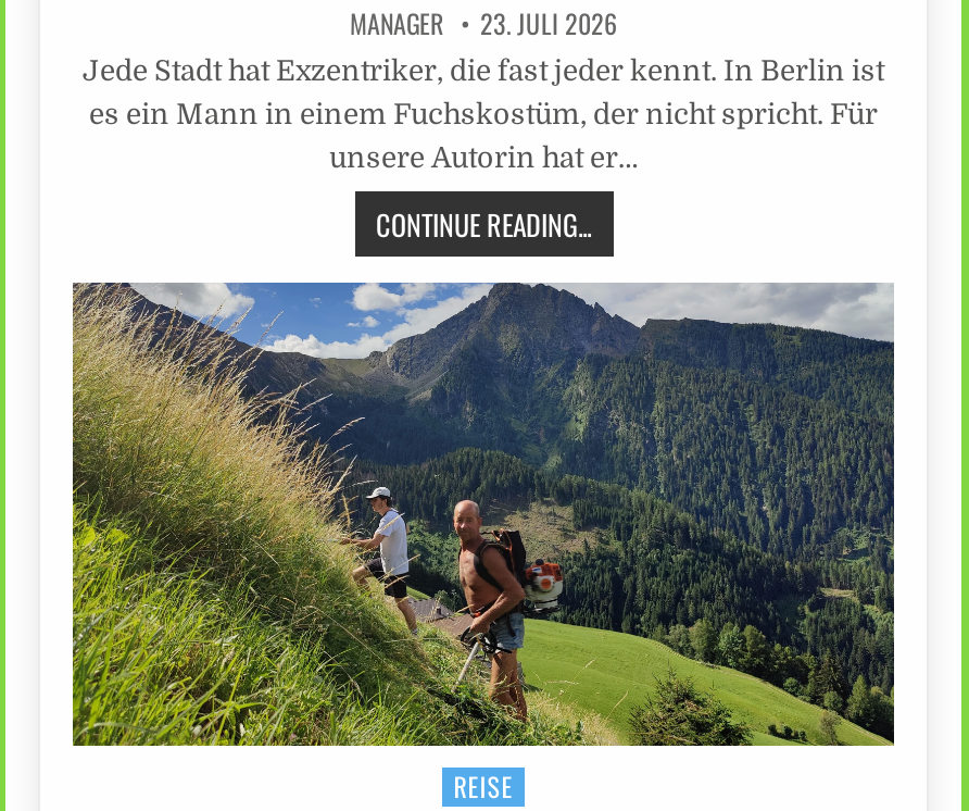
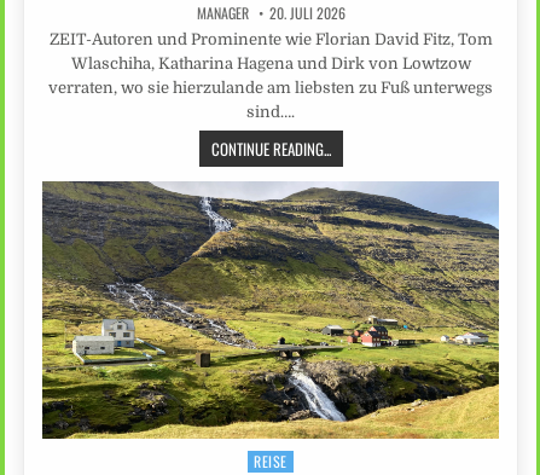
[83,5,884,175] 23. JULI 2026 | Jede Stadt hat Exzentriker, die fast jeder kennt. In Berlin ist | es ein Mann in einem Fuchskostüm, der nicht spricht. Für | unsere Autorin hat er… -> [48,3,493,121] 20. JULI 2026 | ZEIT-Autoren und Prominente wie Florian David Fitz, Tom | Wlaschiha, Katharina Hagena und Dirk von Lowtzow | verraten, wo sie hierzulande am liebsten zu Fuß unterwegs | sind….
[71,280,896,748] [image] -> [41,181,500,440] [image]

